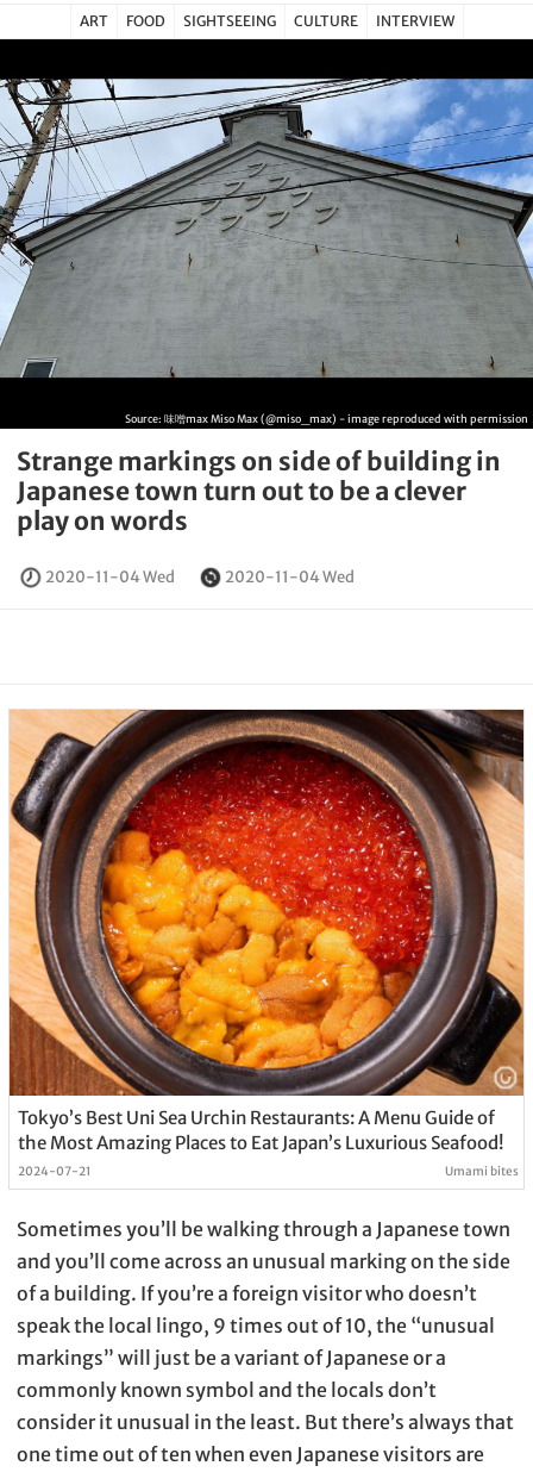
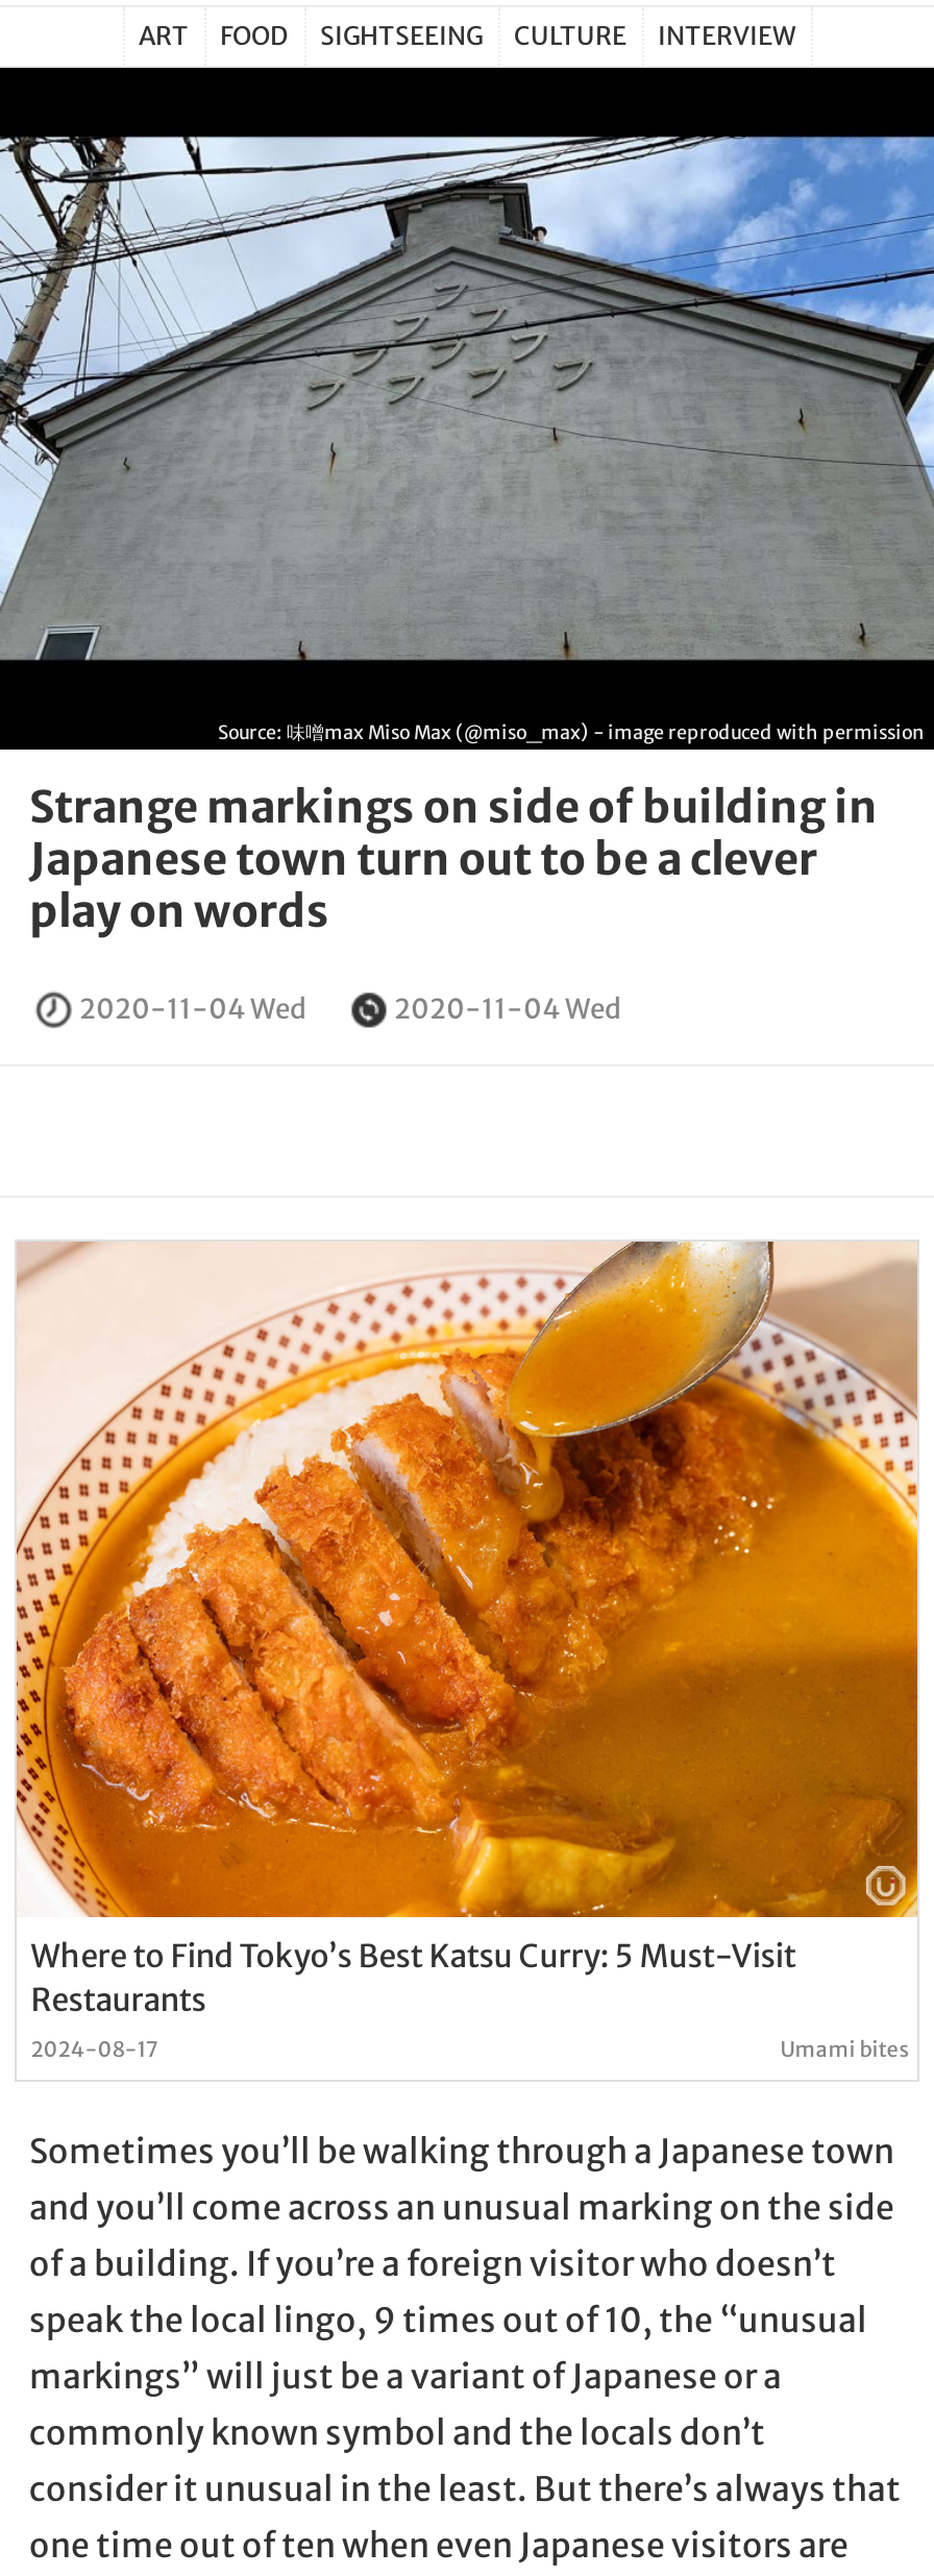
[8,709,525,1180] [image] | Tokyo’s Best Uni Sea Urchin Restaurants: A Menu Guide of | the Most Amazing Places to Eat Japan’s Luxurious Seafood! | 2024-07-21 -> [15,1240,919,2064] [image] | Where to Find Tokyo’s Best Katsu Curry: 5 Must-Visit | Restaurants | 2024-08-17

